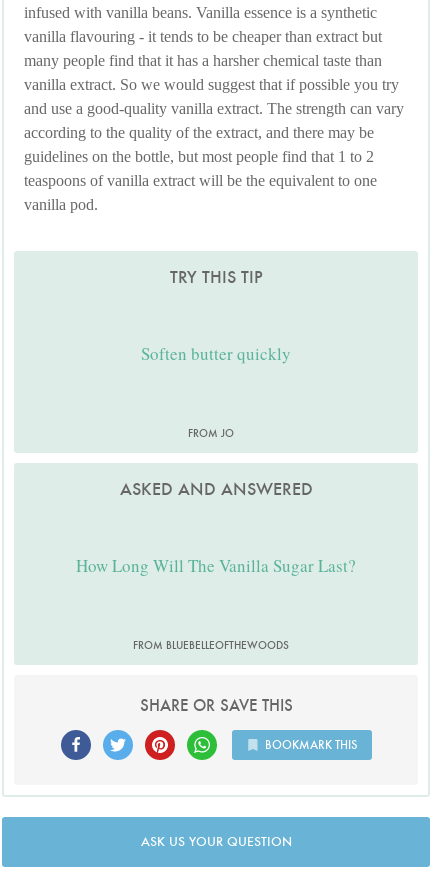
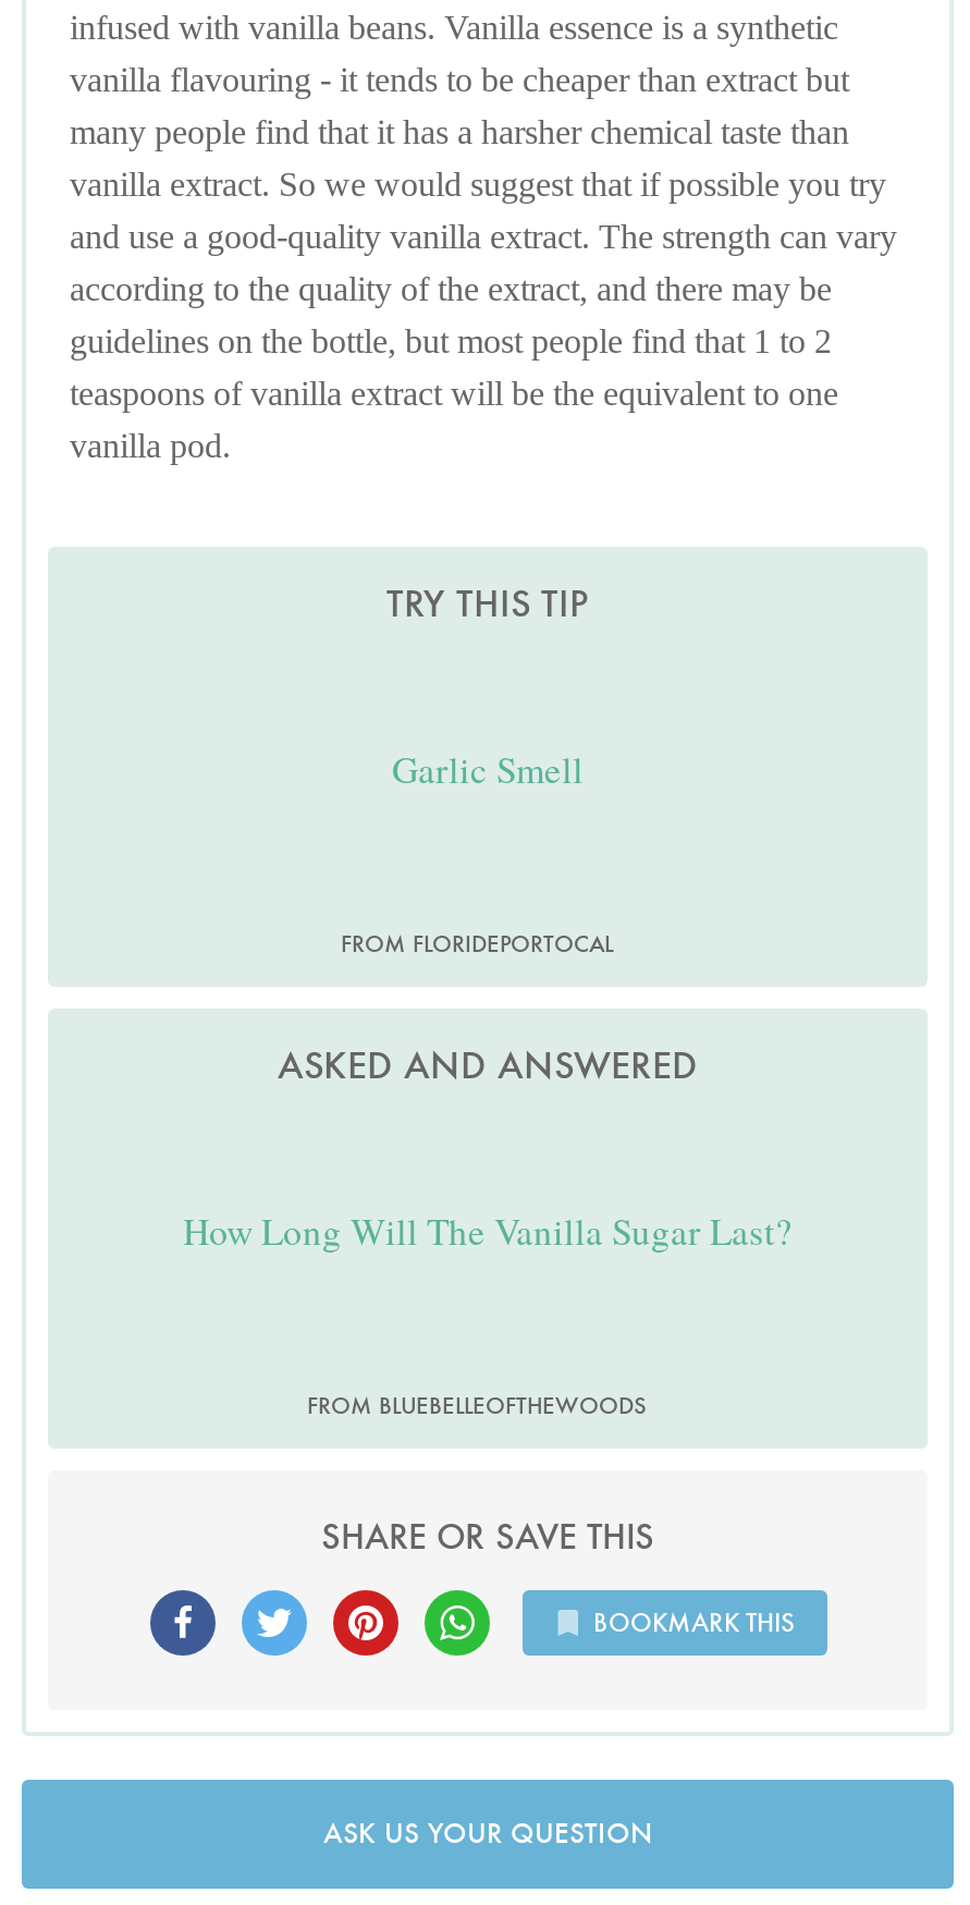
[141,341,291,364] Soften butter quickly -> [392,743,584,794] Garlic Smell
[188,426,234,440] FROM JO -> [341,928,613,958] FROM FLORIDEPORTOCAL

